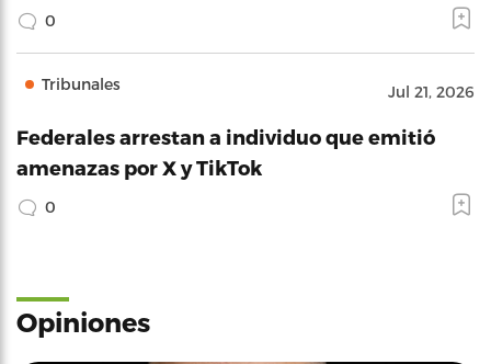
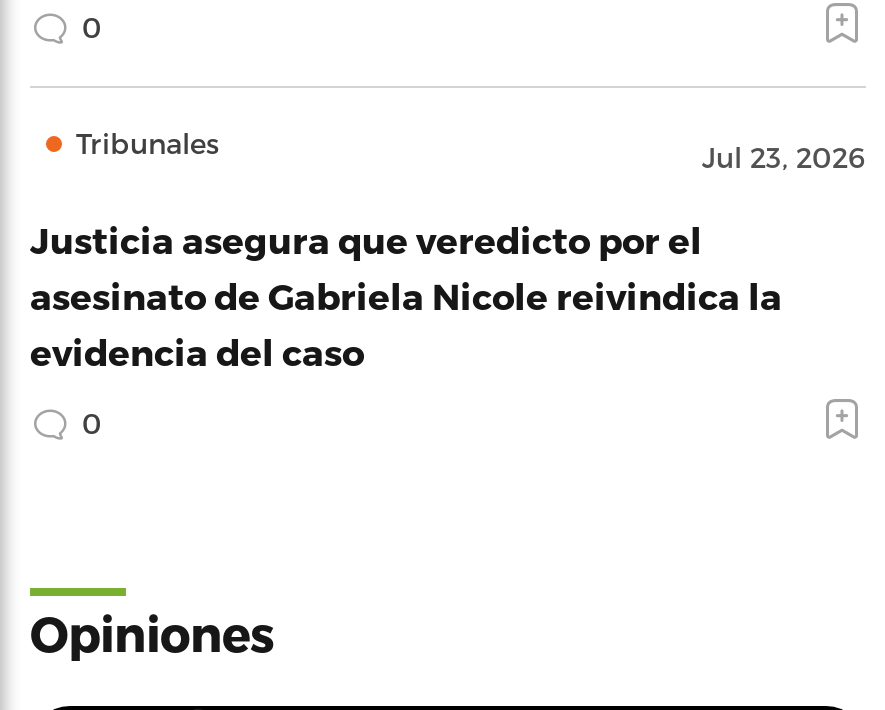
[388,82,475,101] Jul 21, 2026 -> [702,140,866,174] Jul 23, 2026
[16,125,435,179] Federales arrestan a individuo que emitió | amenazas por X y TikTok -> [30,218,782,372] Justicia asegura que veredicto por el | asesinato de Gabriela Nicole reivindica la | evidencia del caso

